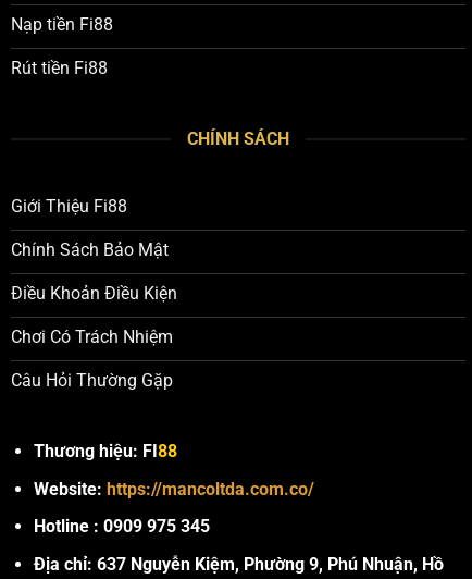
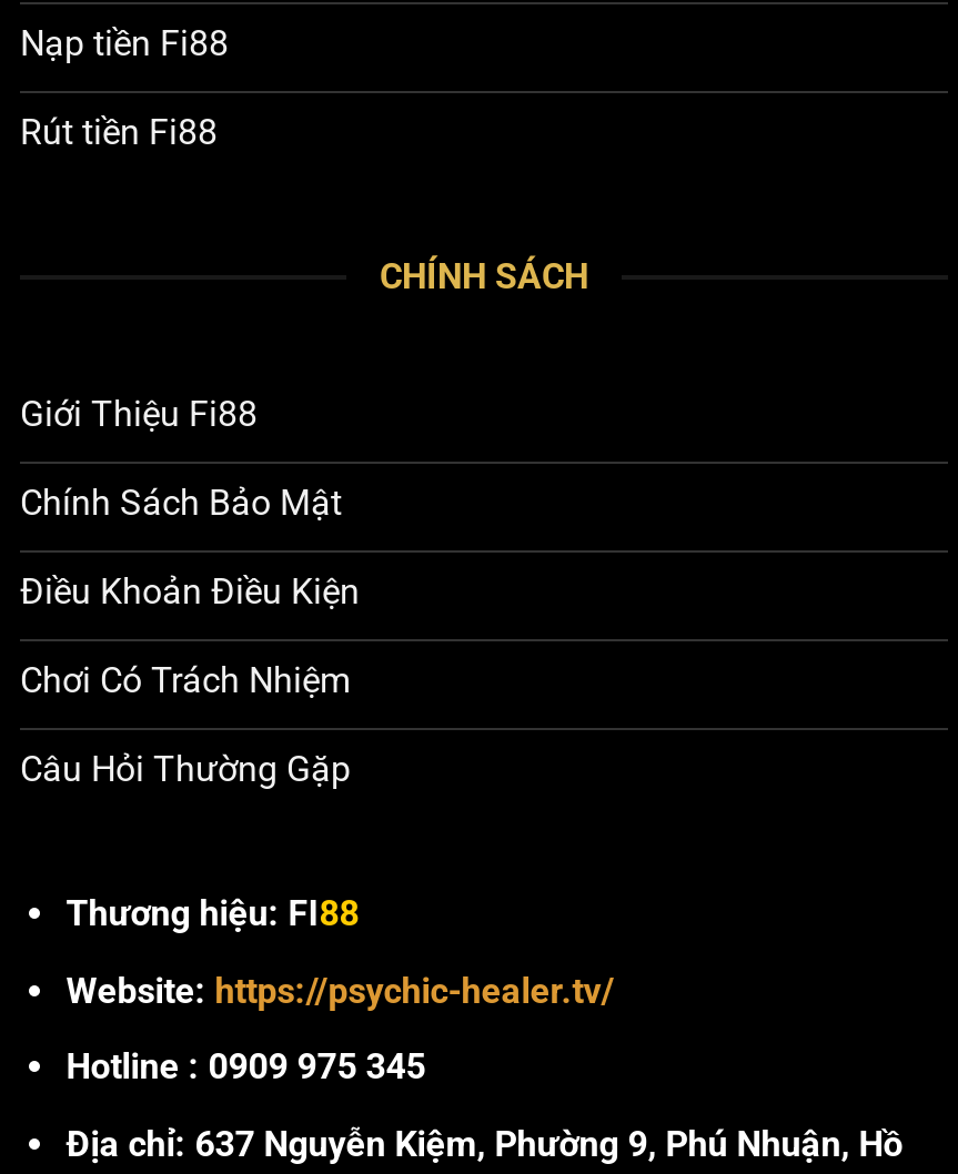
[33,479,314,499] Website: https://mancoltda.com.co/ -> [66,970,615,1012] Website: https://psychic-healer.tv/

